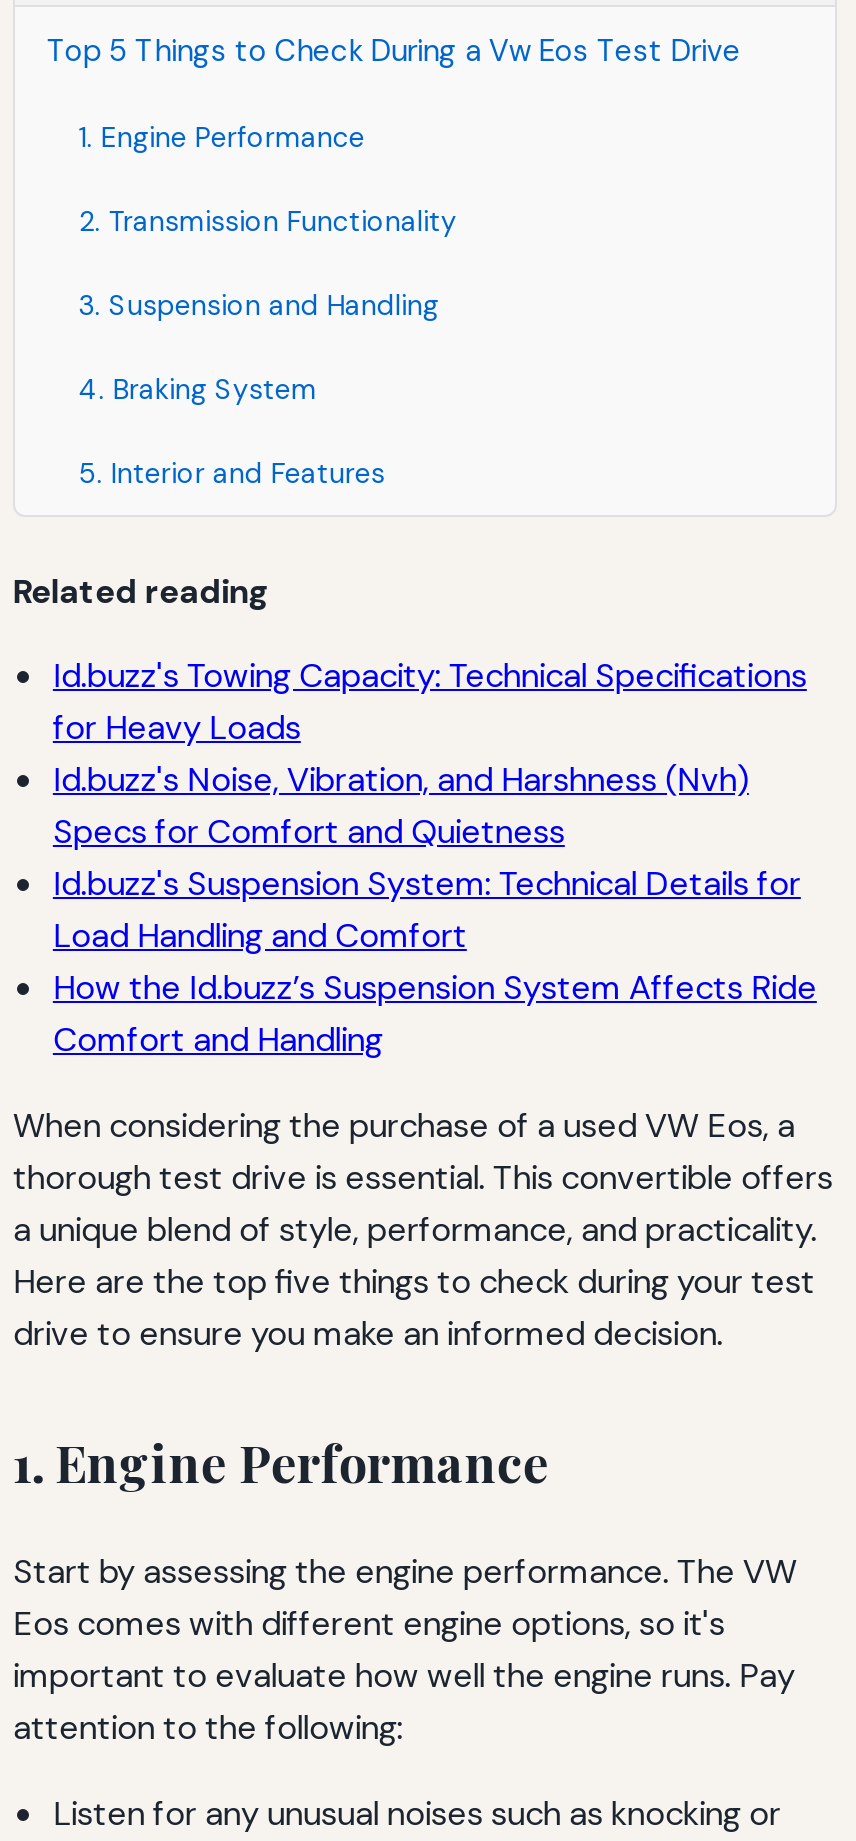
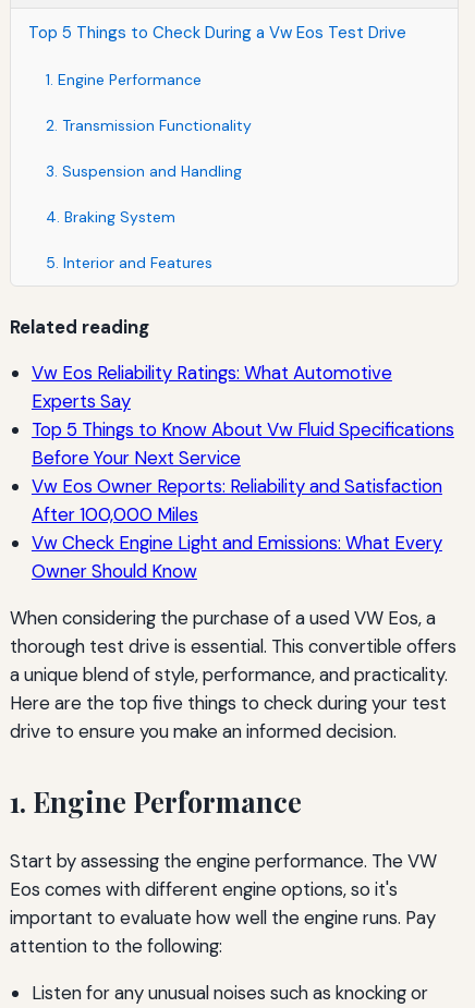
[53,654,817,1062] Id.buzz's Towing Capacity: Technical Specifications | for Heavy Loads | Id.buzz's Noise, Vibration, and Harshness (Nvh) | Specs for Comfort and Quietness | Id.buzz's Suspension System: Technical Details for | Load Handling and Comfort | How the Id.buzz’s Suspension System Affects Ride | Comfort and Handling -> [31,361,454,584] Vw Eos Reliability Ratings: What Automotive | Experts Say | Top 5 Things to Know About Vw Fluid Specifications | Before Your Next Service | Vw Eos Owner Reports: Reliability and Satisfaction | After 100,000 Miles | Vw Check Engine Light and Emissions: What Every | Owner Should Know

